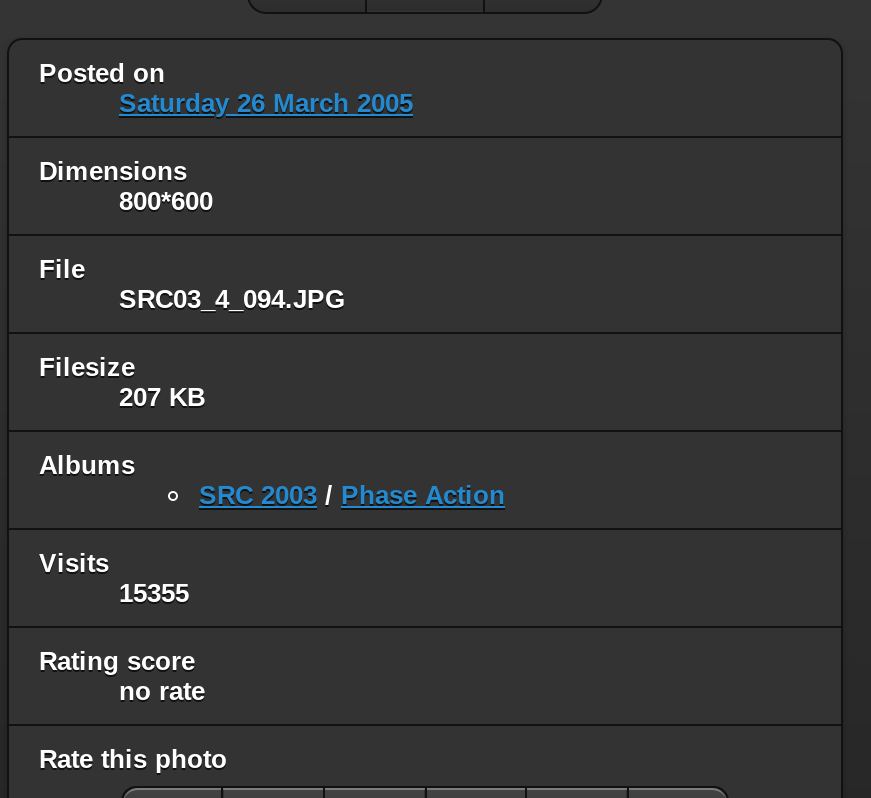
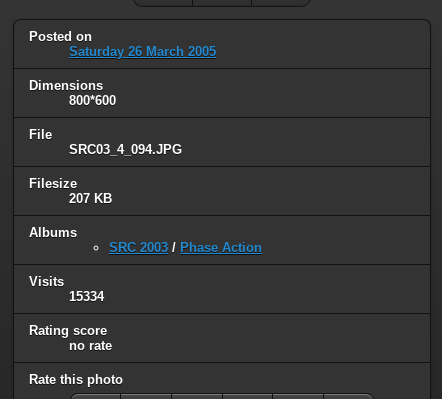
[119,578,189,608] 15355 -> [69,289,104,304] 15334

